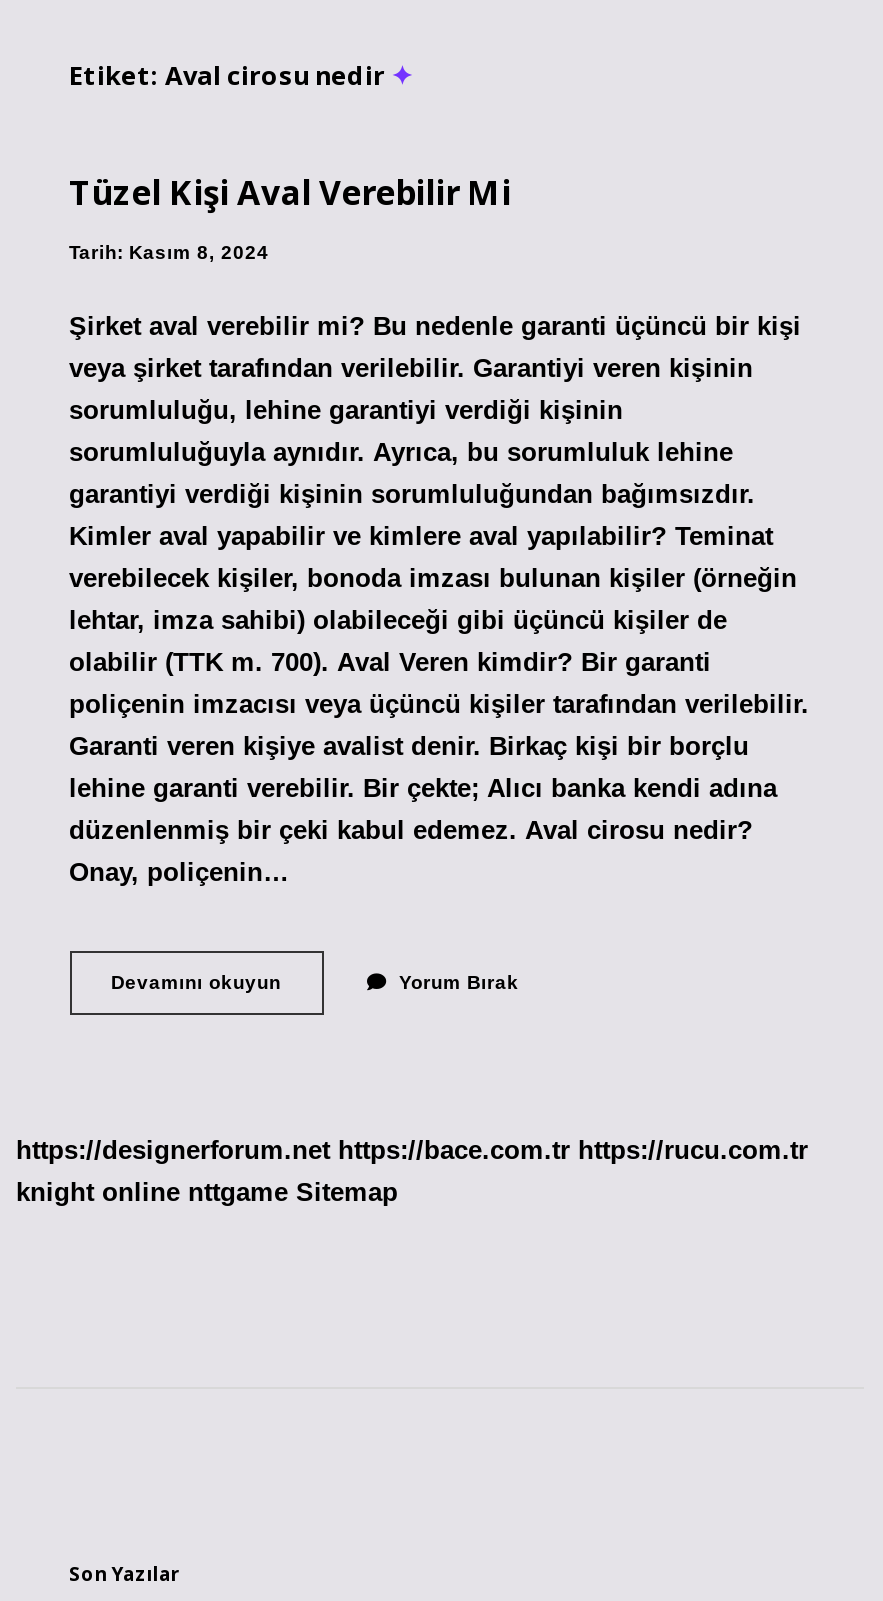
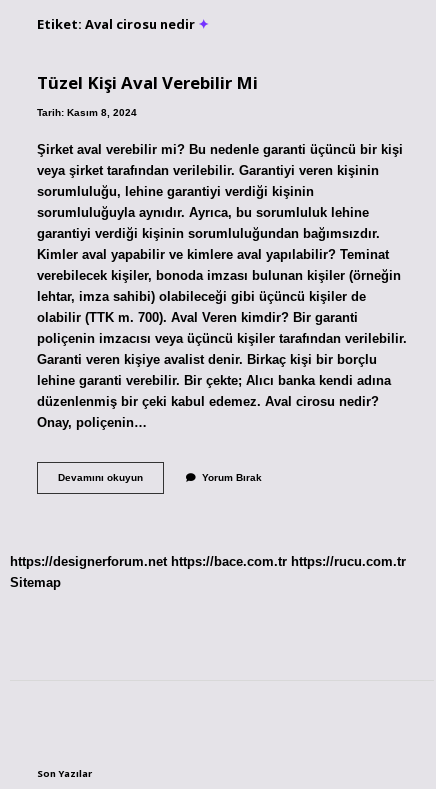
[16,1178,398,1208] knight online nttgame Sitemap -> [10,575,61,590] Sitemap

